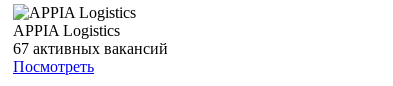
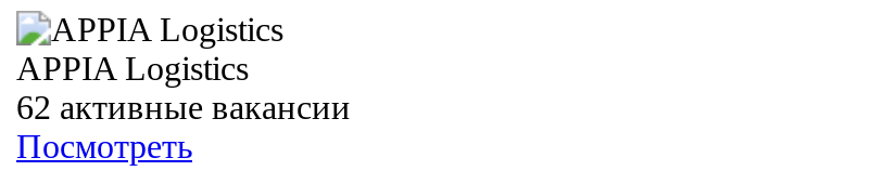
[13,40,168,57] 67 активных вакансий -> [16,89,351,126] 62 активные вакансии

